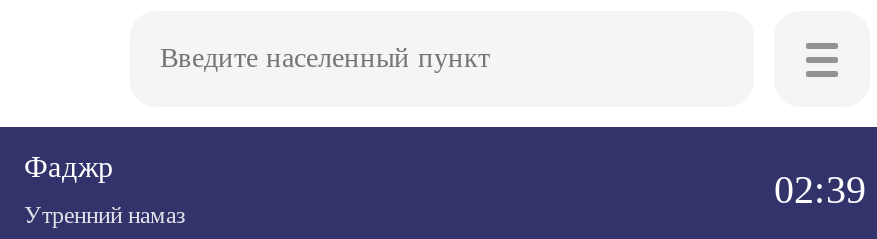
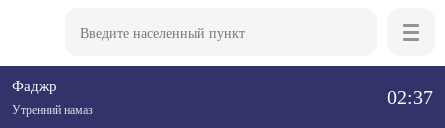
[774,167,866,211] 02:39 -> [387,86,433,108] 02:37

